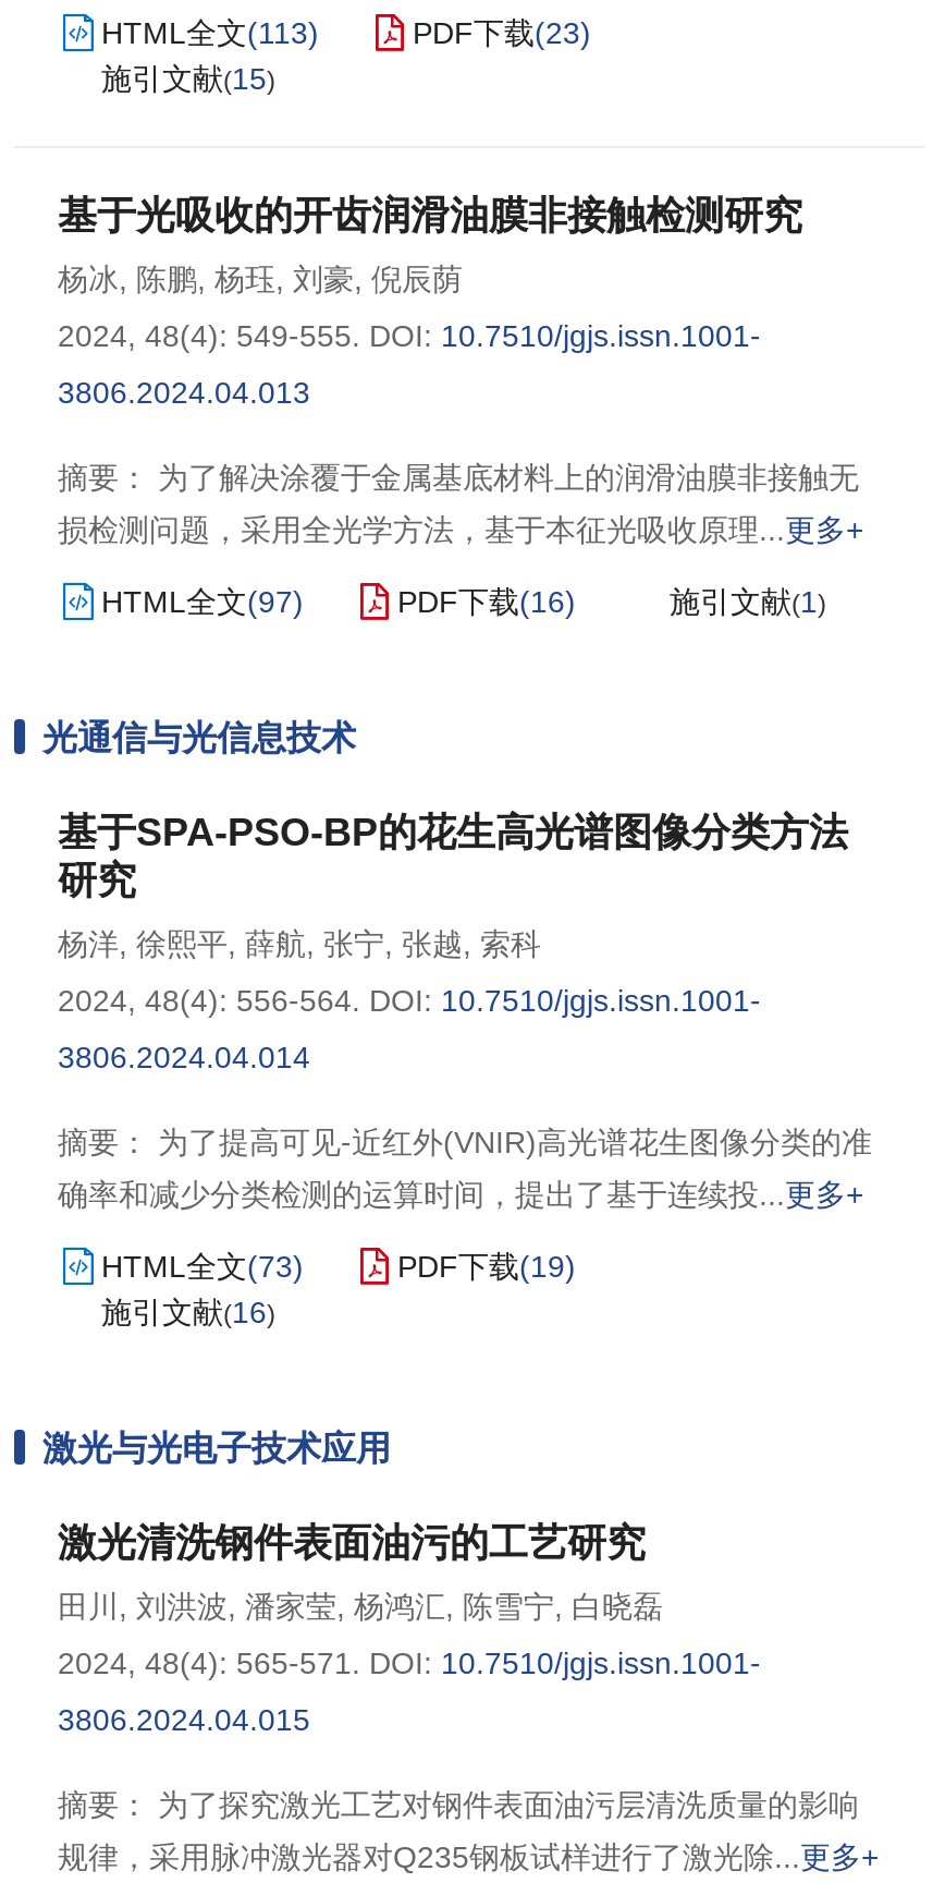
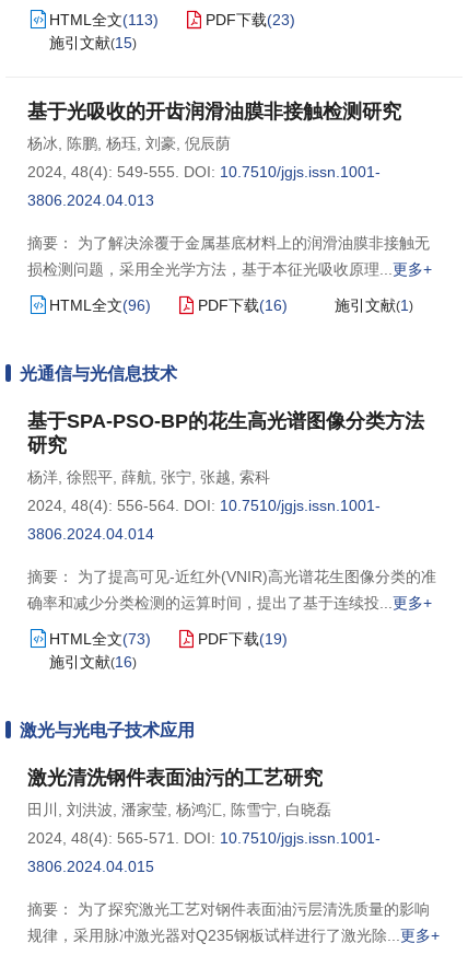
[101,584,304,619] HTML全文(97) -> [49,296,151,314] HTML全文(96)

